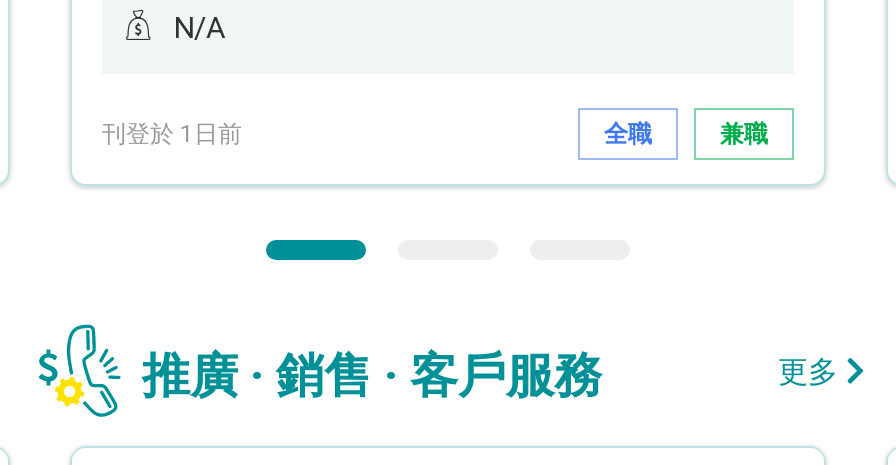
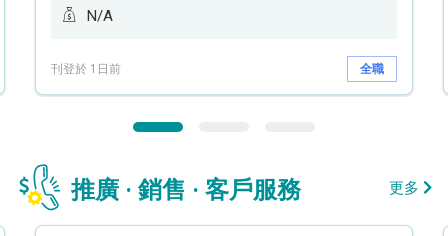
[720,119,768,147] 兼職 -> none

